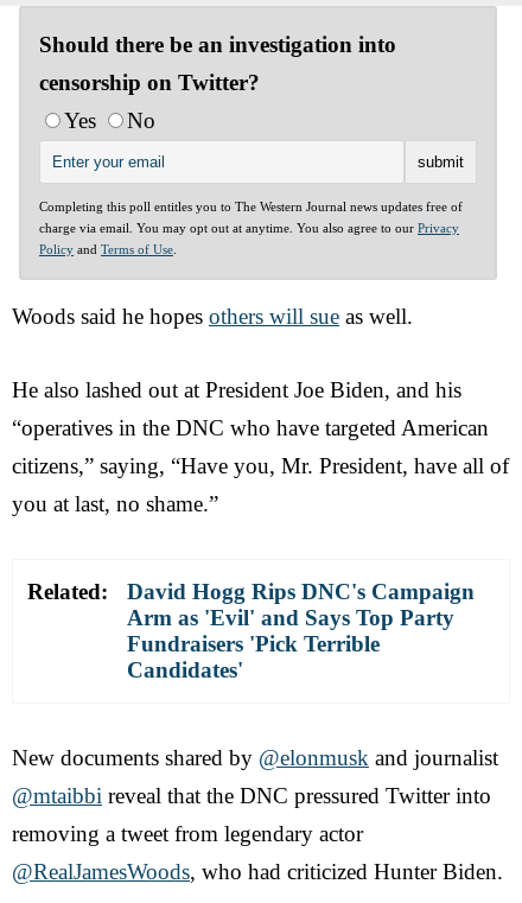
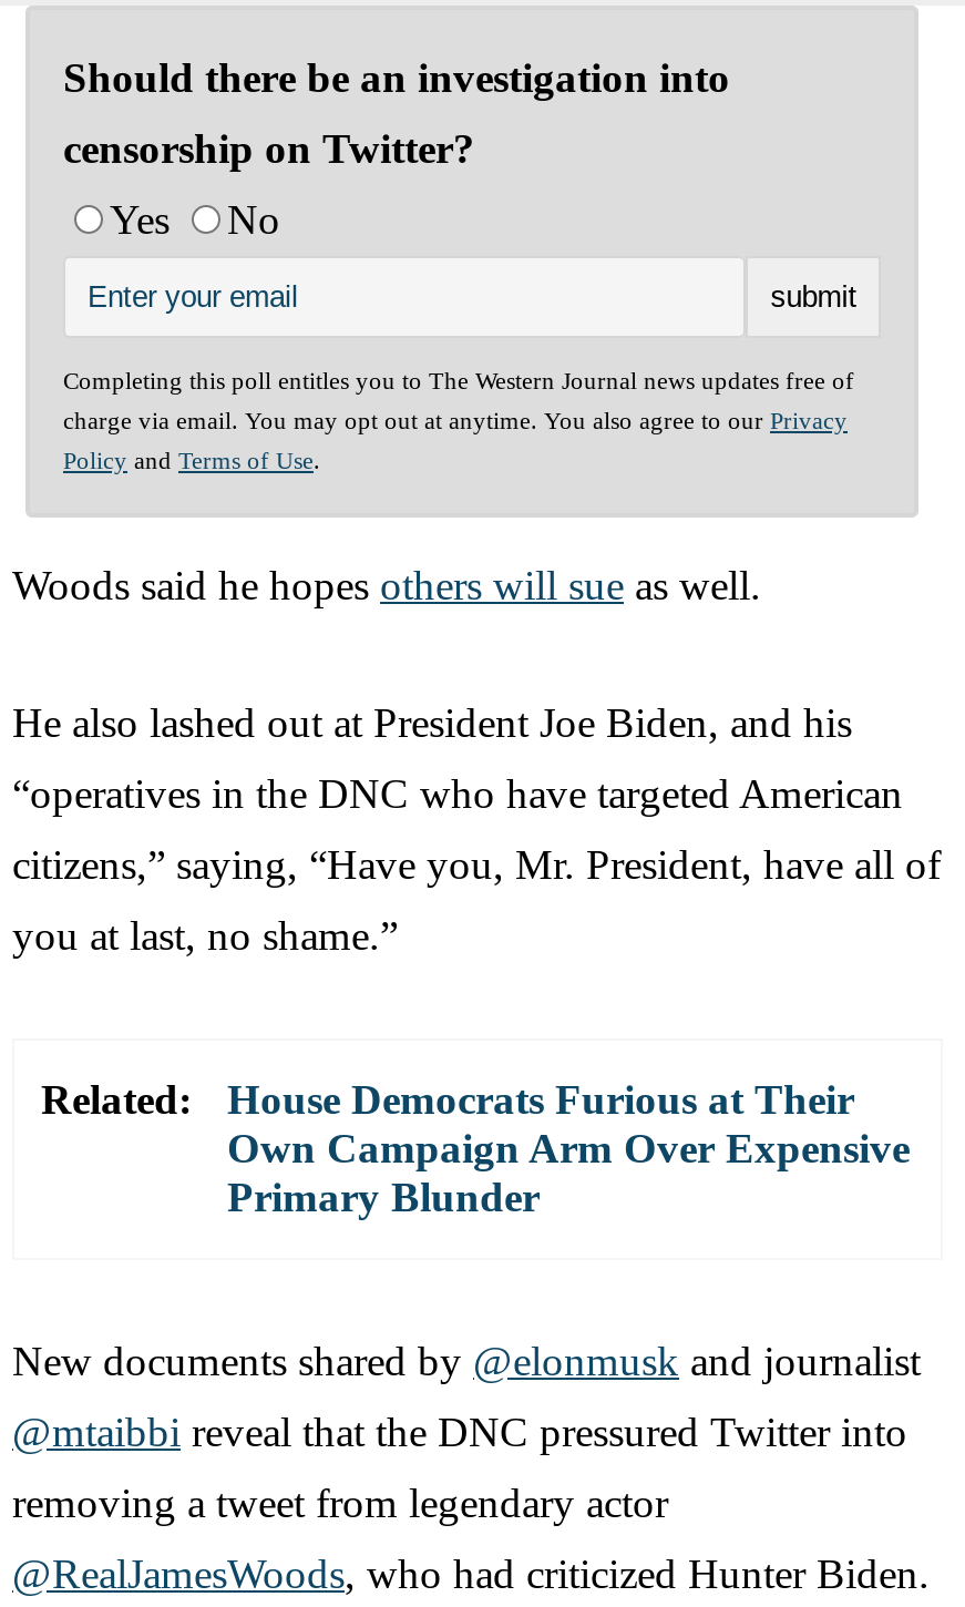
[127,579,475,682] David Hogg Rips DNC's Campaign | Arm as 'Evil' and Says Top Party | Fundraisers 'Pick Terrible | Candidates' -> [227,1075,910,1219] House Democrats Furious at Their | Own Campaign Arm Over Expensive | Primary Blunder

